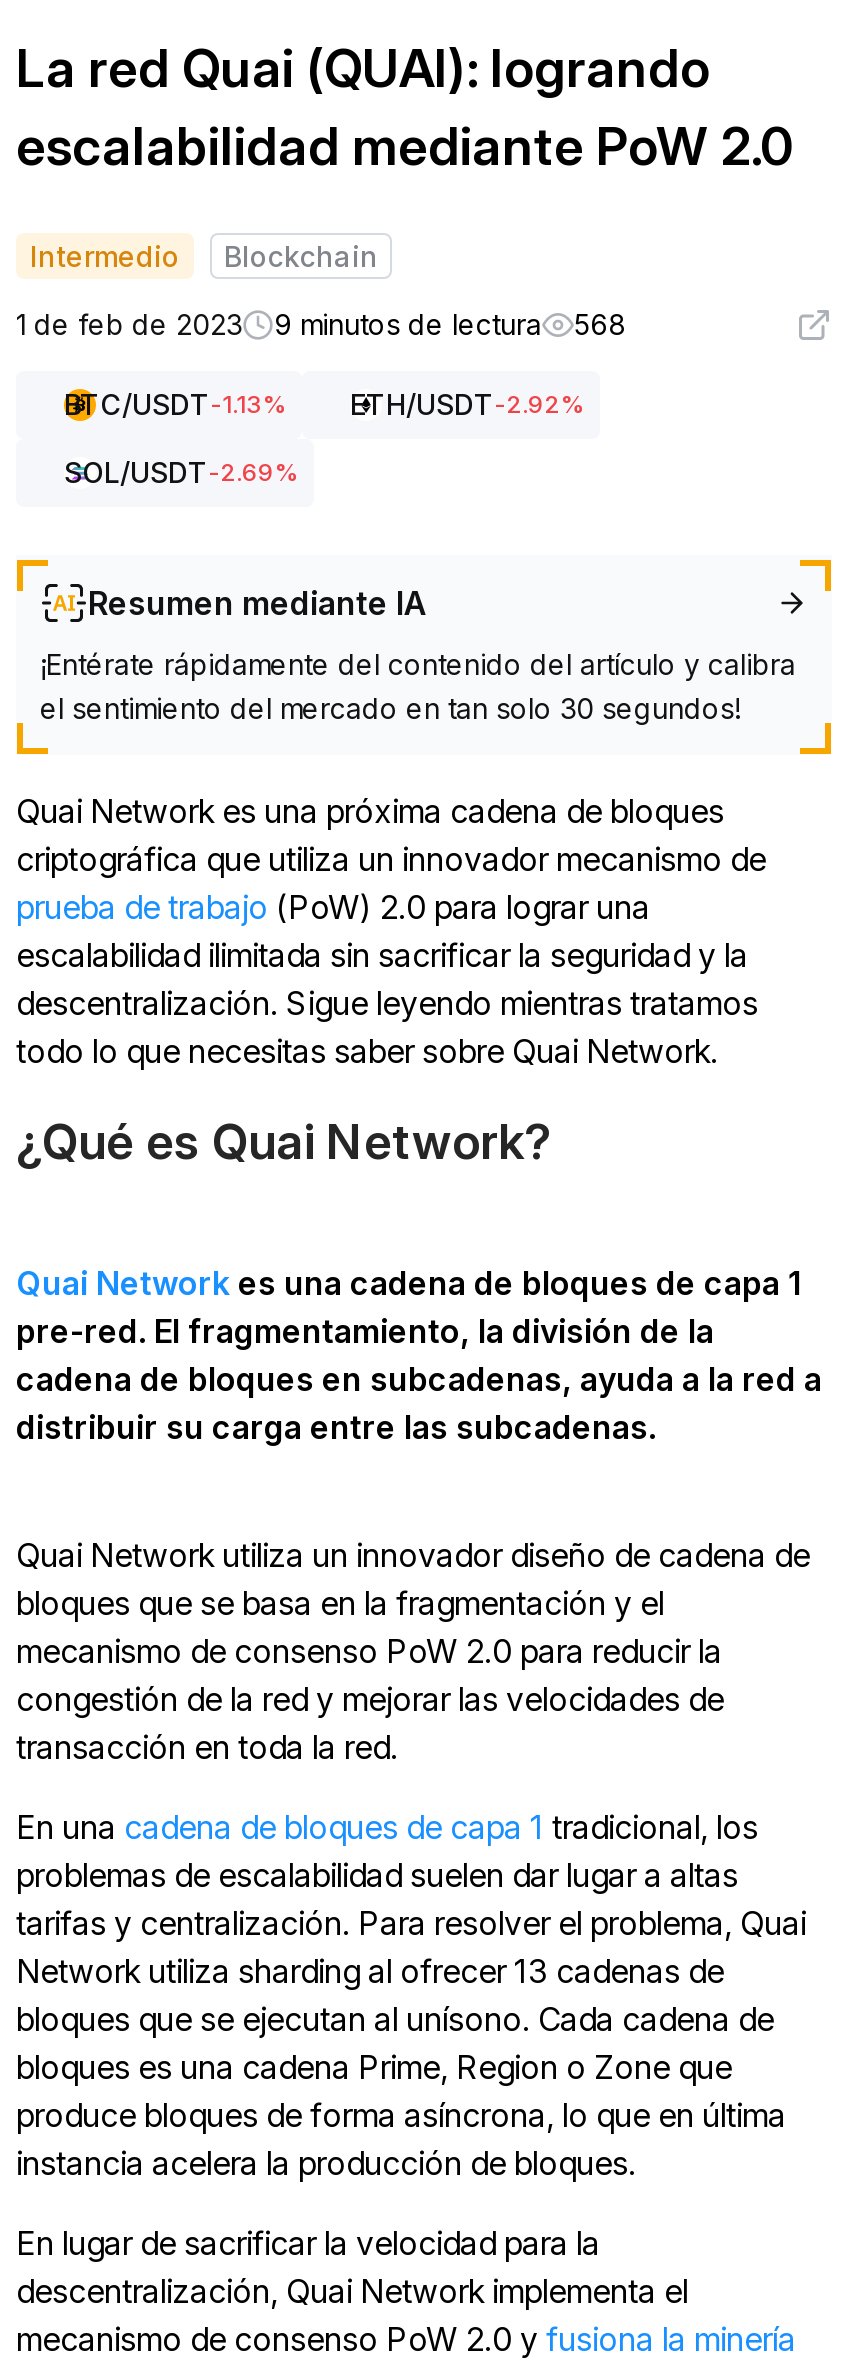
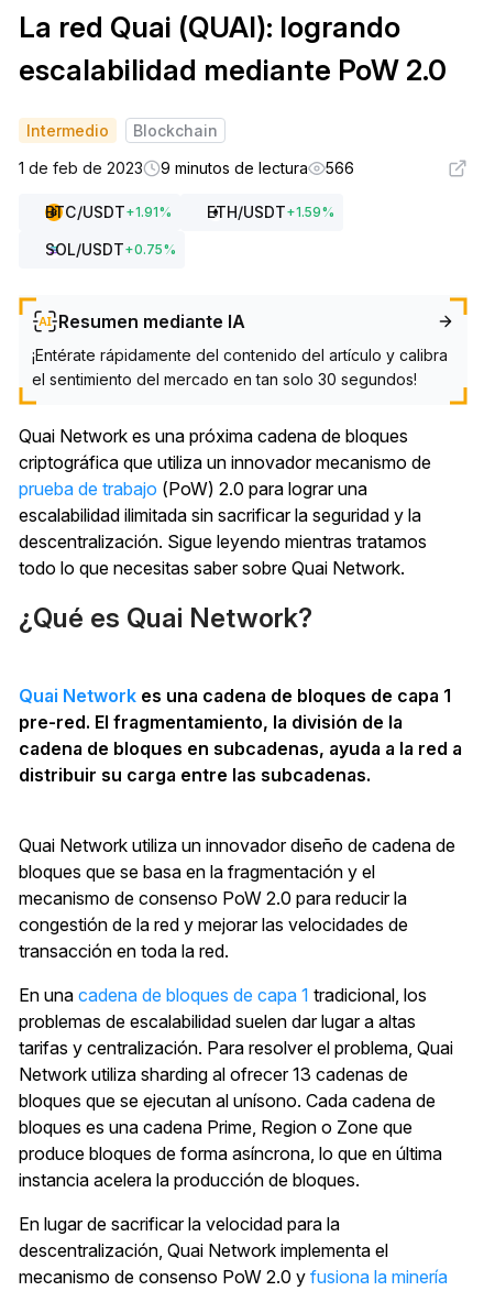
[16,307,626,341] 1 de feb de 2023 9 minutos de lectura 568 -> [19,158,354,177] 1 de feb de 2023 9 minutos de lectura 566
[64,387,584,421] BTC/USDT-1.13% | ETH/USDT-2.92% -> [45,203,334,221] BTC/USDT + 1.91% | ETH/USDT + 1.59%
[64,455,298,489] SOL/USDT-2.69% -> [45,240,176,259] SOL/USDT + 0.75%

